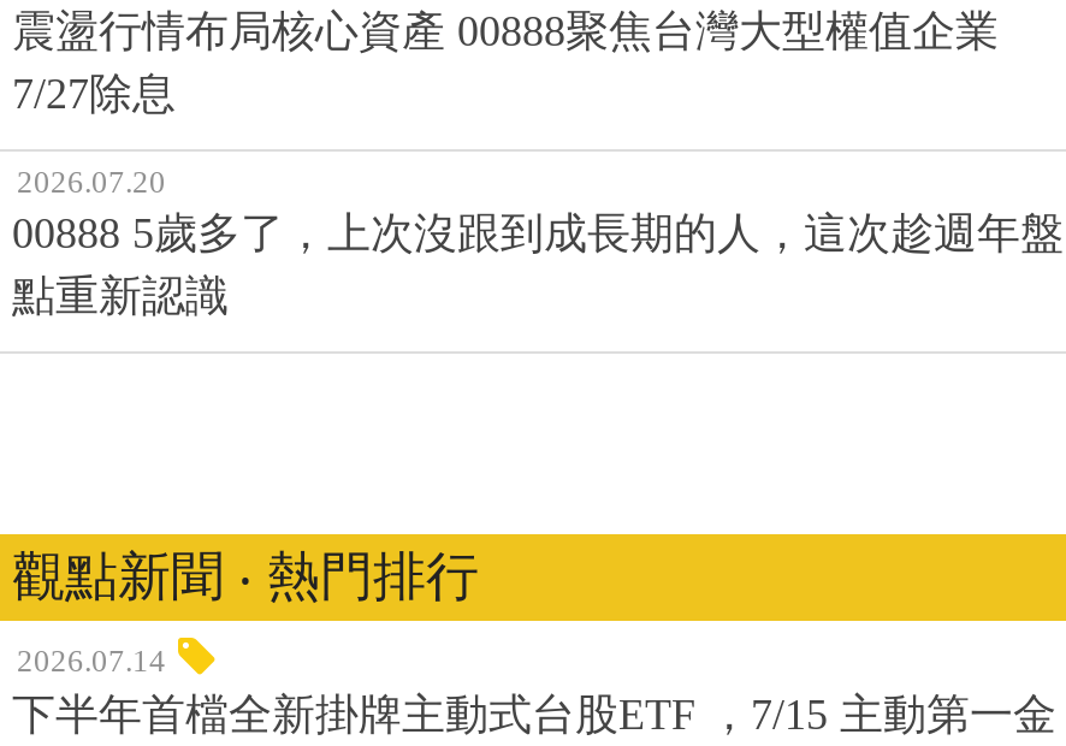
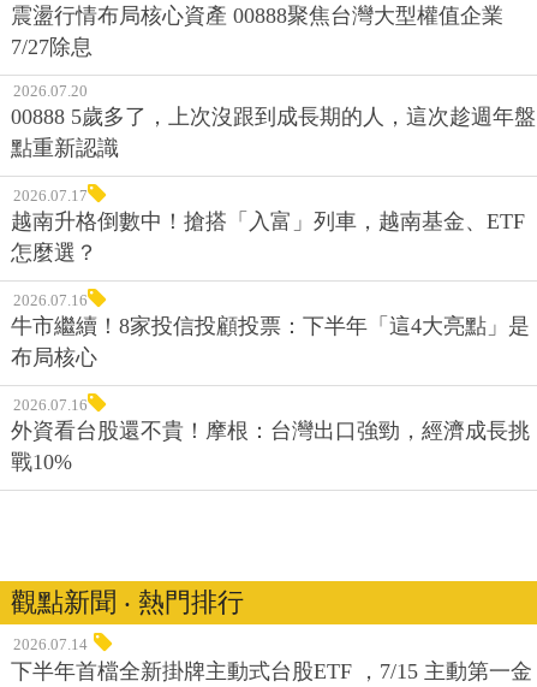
none -> [11,186,530,474] 2026.07.17 | 越南升格倒數中！搶搭「入富」列車，越南基金、ETF | 怎麼選？ | 2026.07.16 | 牛市繼續！8家投信投顧投票：下半年「這4大亮點」是 | 布局核心 | 2026.07.16 | 外資看台股還不貴！摩根：台灣出口強勁，經濟成長挑 | 戰10%

